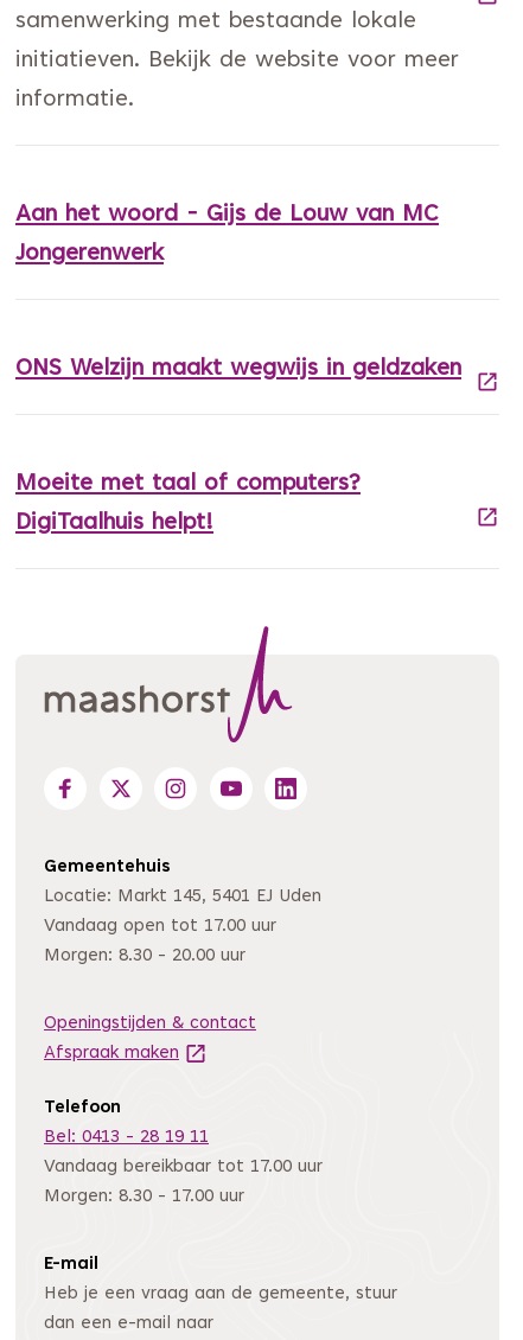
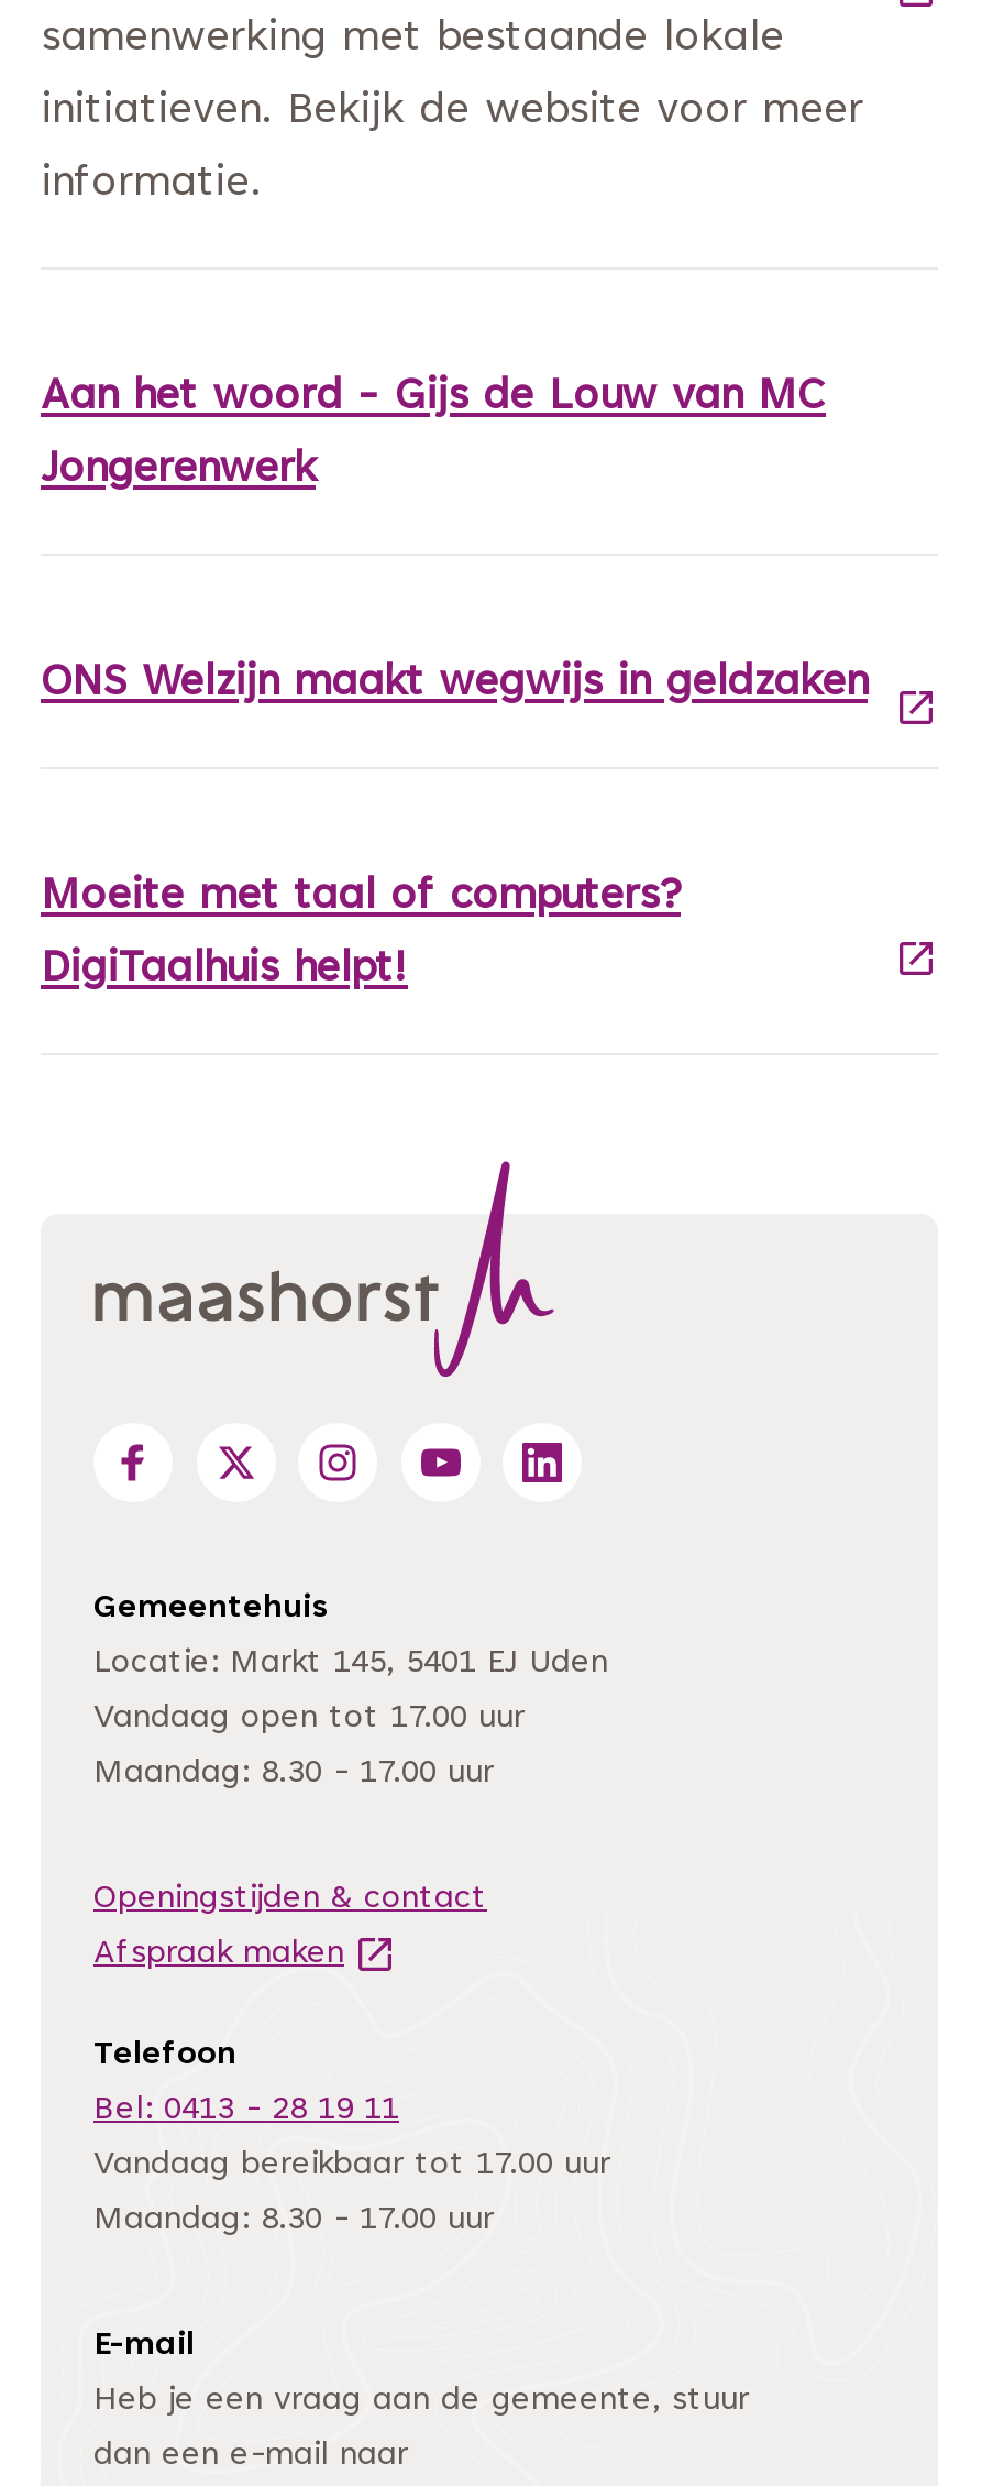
[44,948,245,966] Morgen: 8.30 - 20.00 uur -> [93,1758,494,1791] Maandag: 8.30 - 17.00 uur
[44,1189,244,1206] Morgen: 8.30 - 17.00 uur -> [93,2205,494,2238] Maandag: 8.30 - 17.00 uur

